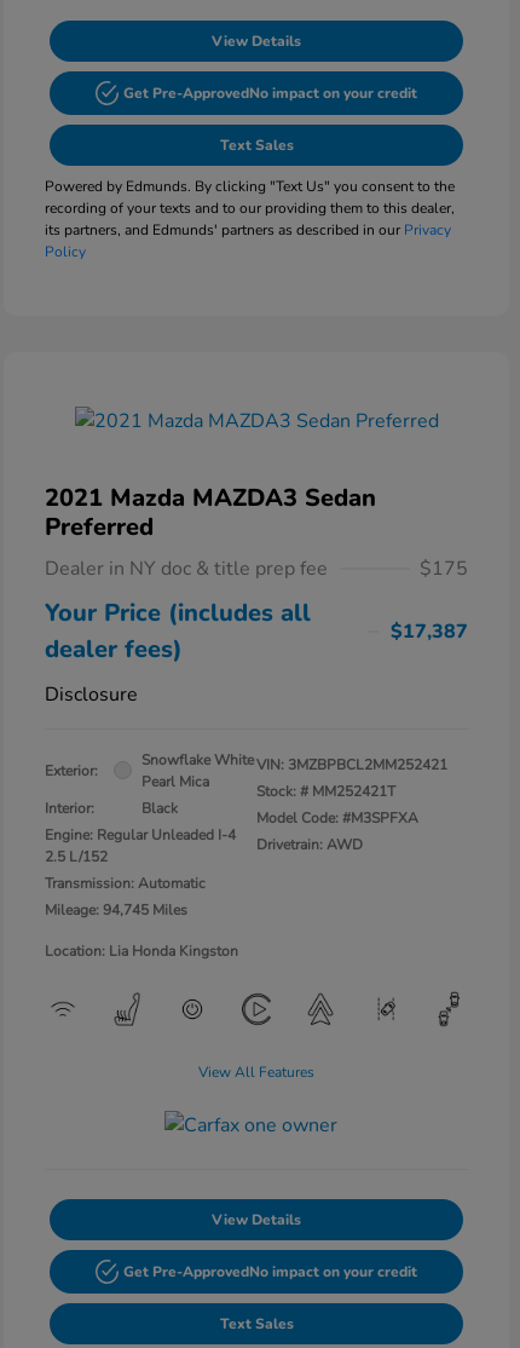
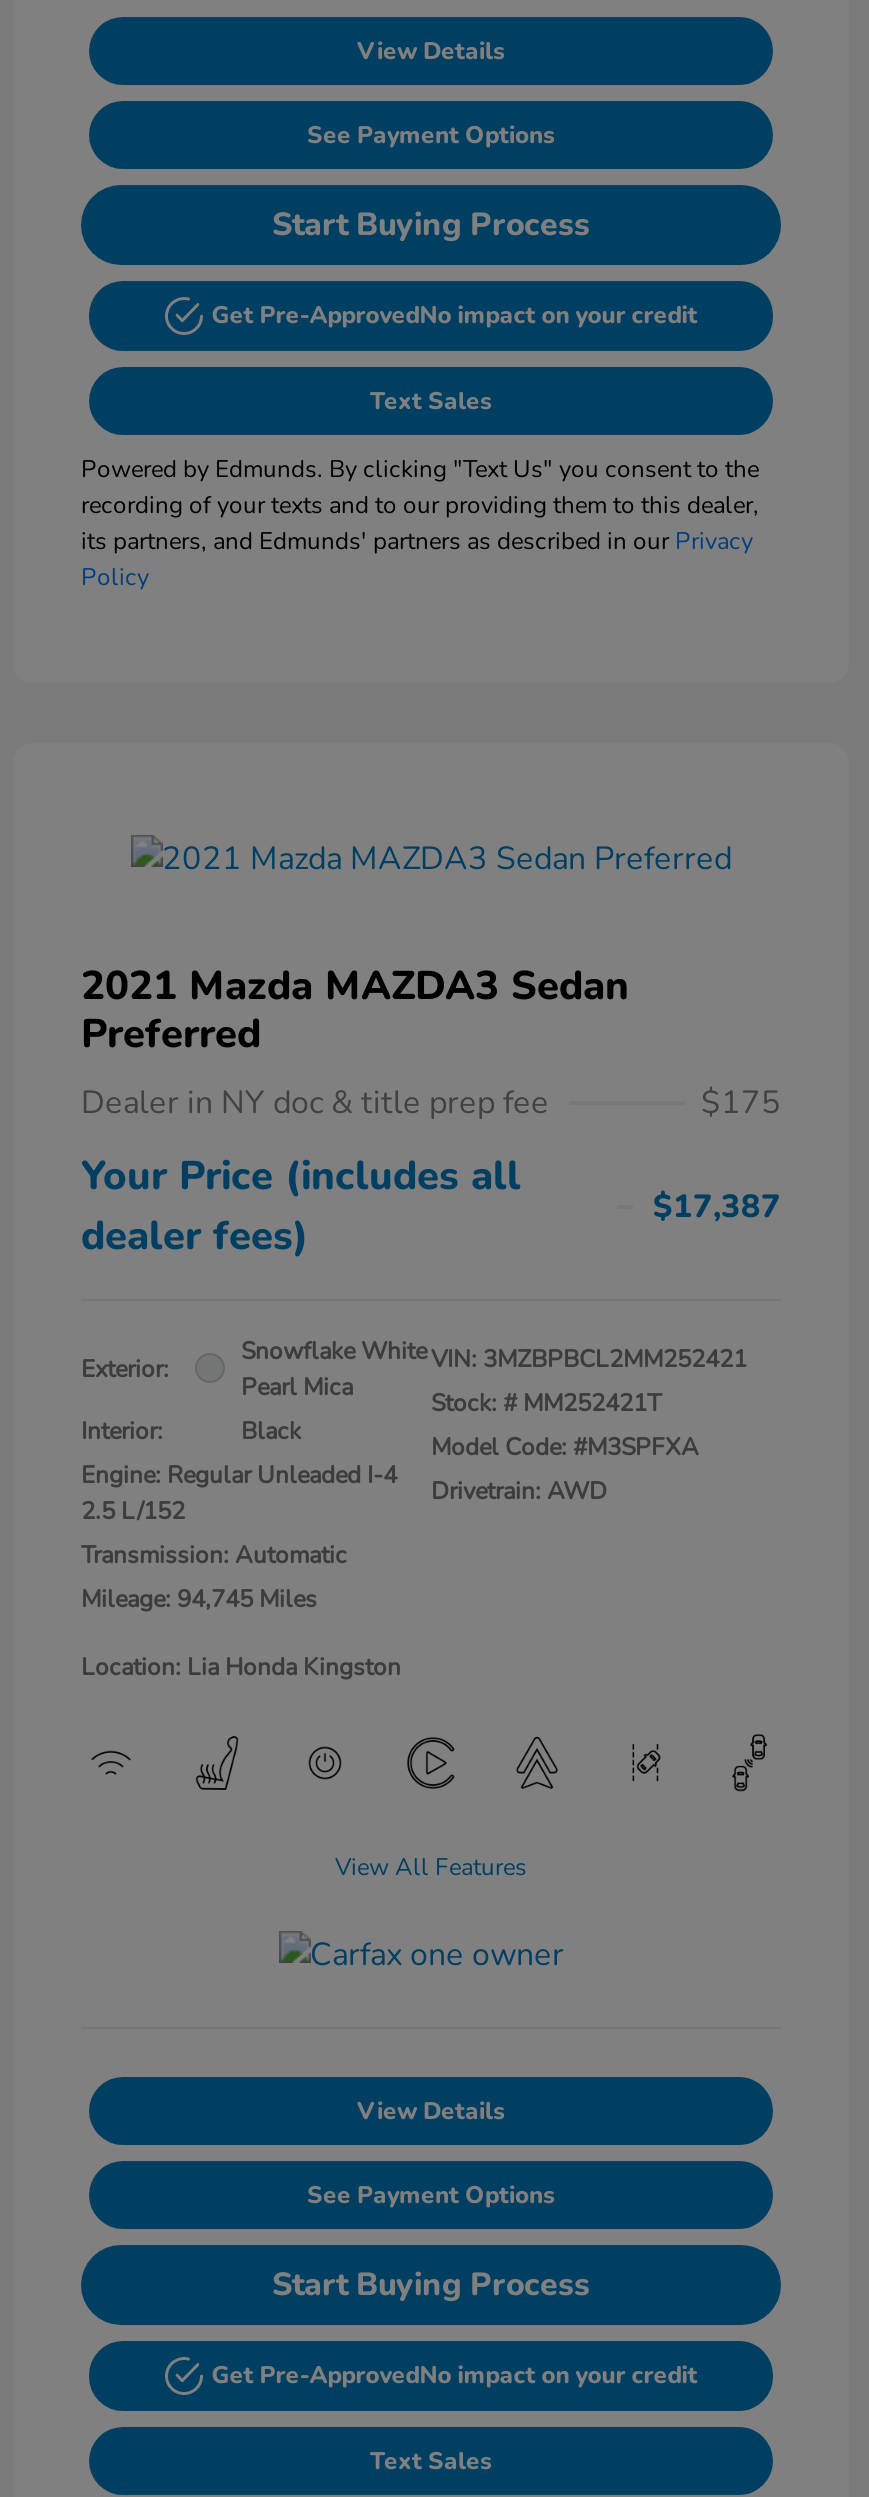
none -> [272,118,590,246] See Payment Options | Start Buying Process
[45,681,138,708] Disclosure -> none
none -> [272,2178,590,2306] See Payment Options | Start Buying Process

